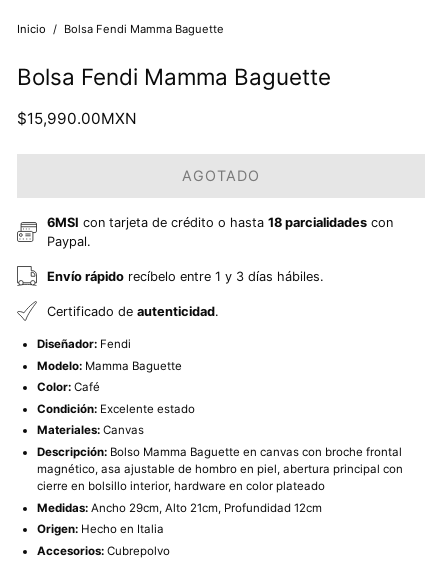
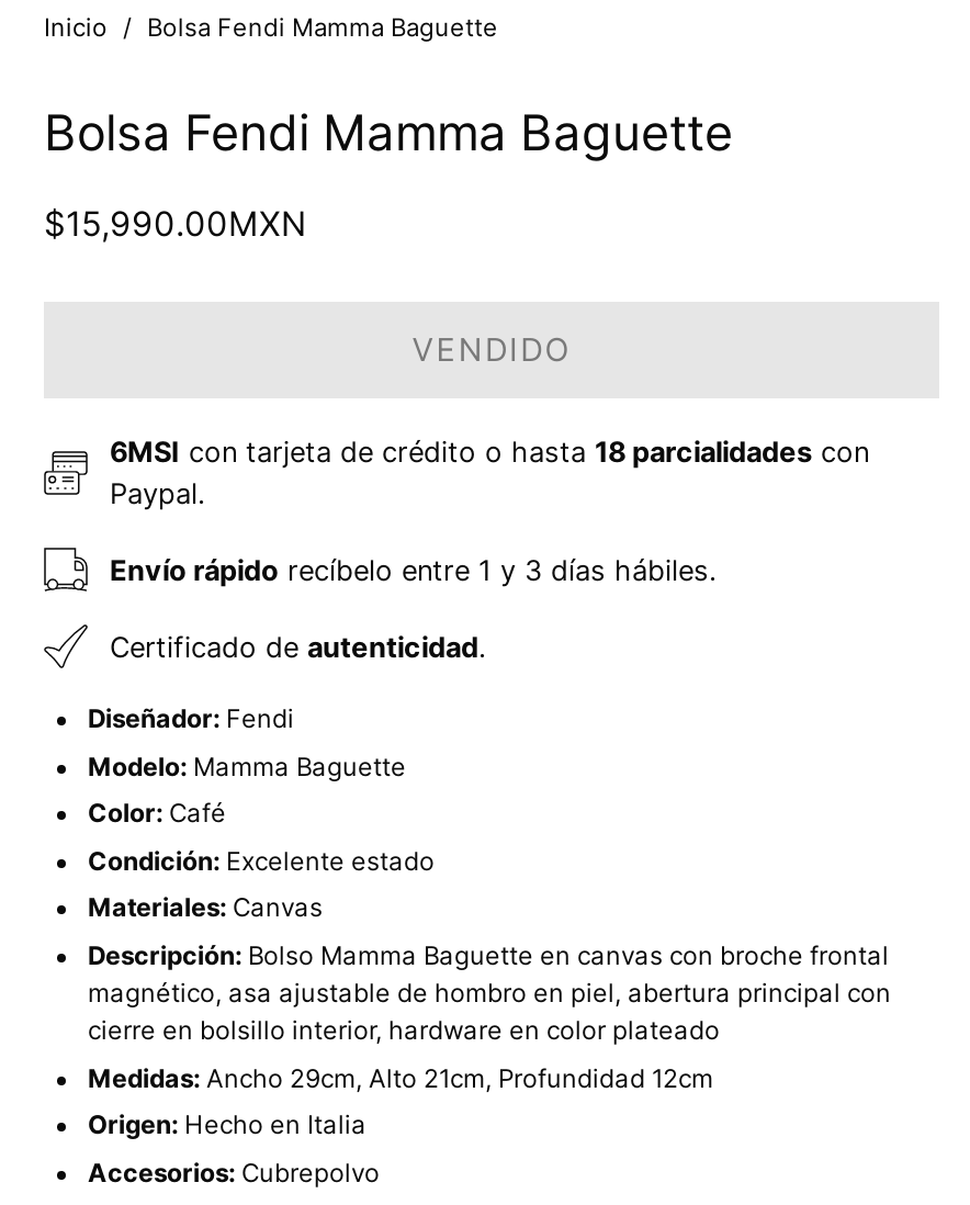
[182,167,260,184] AGOTADO -> [412,330,571,368] VENDIDO

